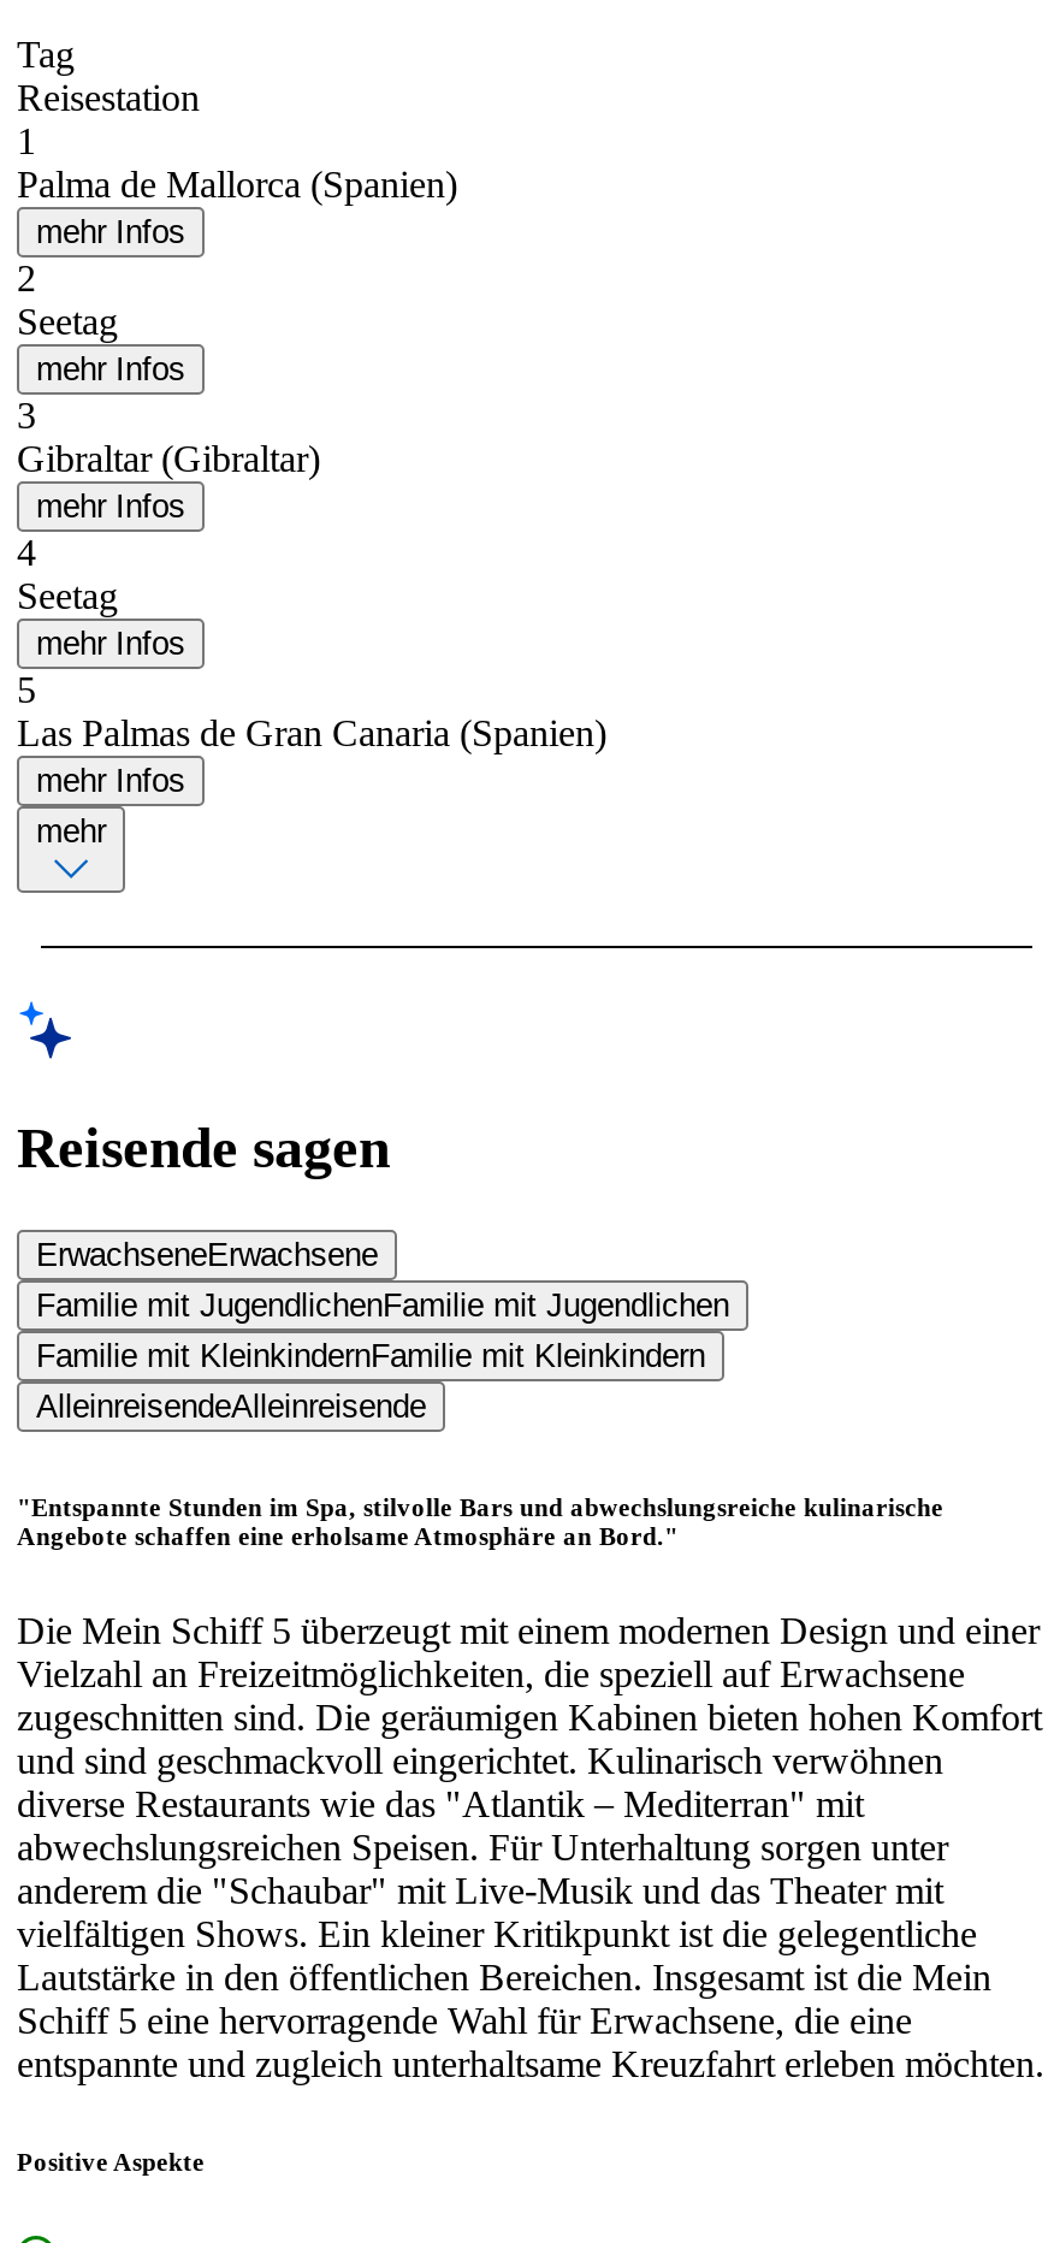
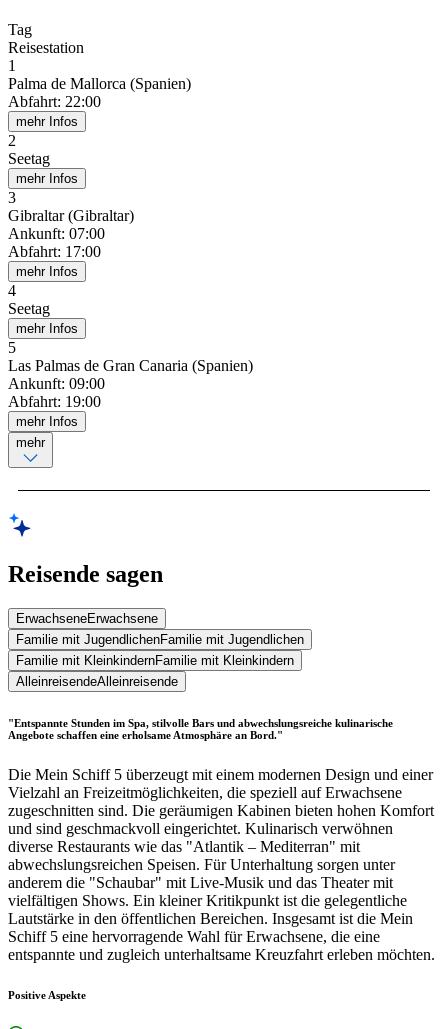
none -> [8,93,101,110] Abfahrt: 22:00
none -> [8,225,105,260] Ankunft: 07:00 | Abfahrt: 17:00
none -> [8,375,105,410] Ankunft: 09:00 | Abfahrt: 19:00

